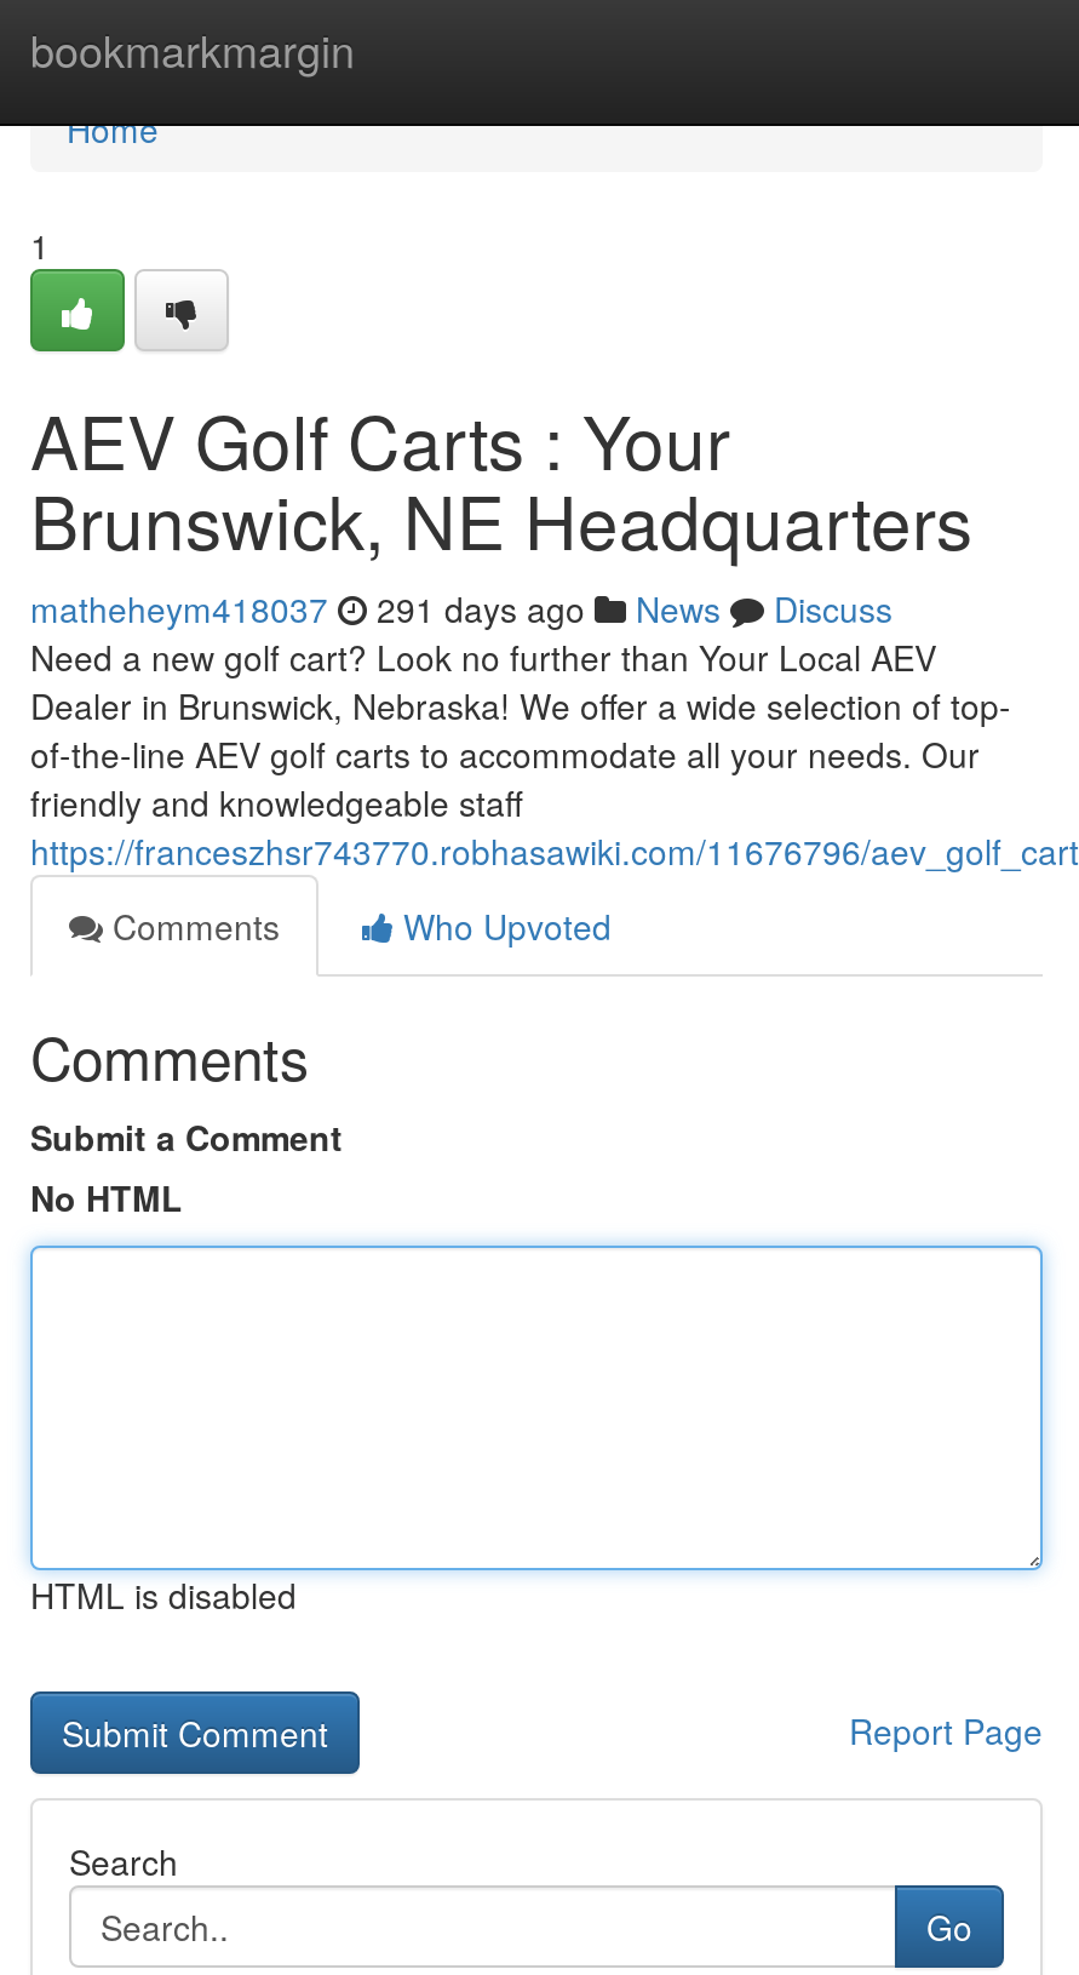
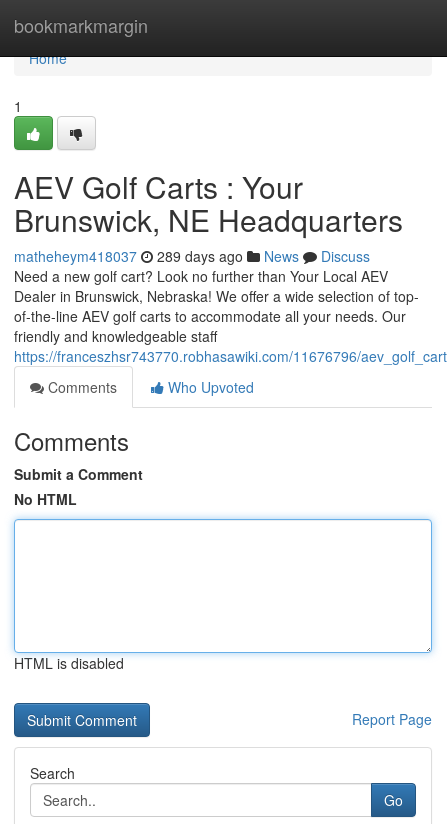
[30,584,893,632] matheheym418037 291 days ago News Discuss -> [14,246,370,266] matheheym418037 289 days ago News Discuss

